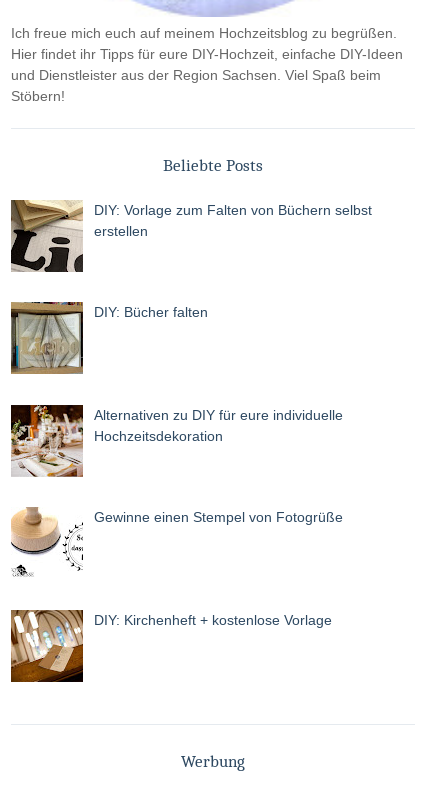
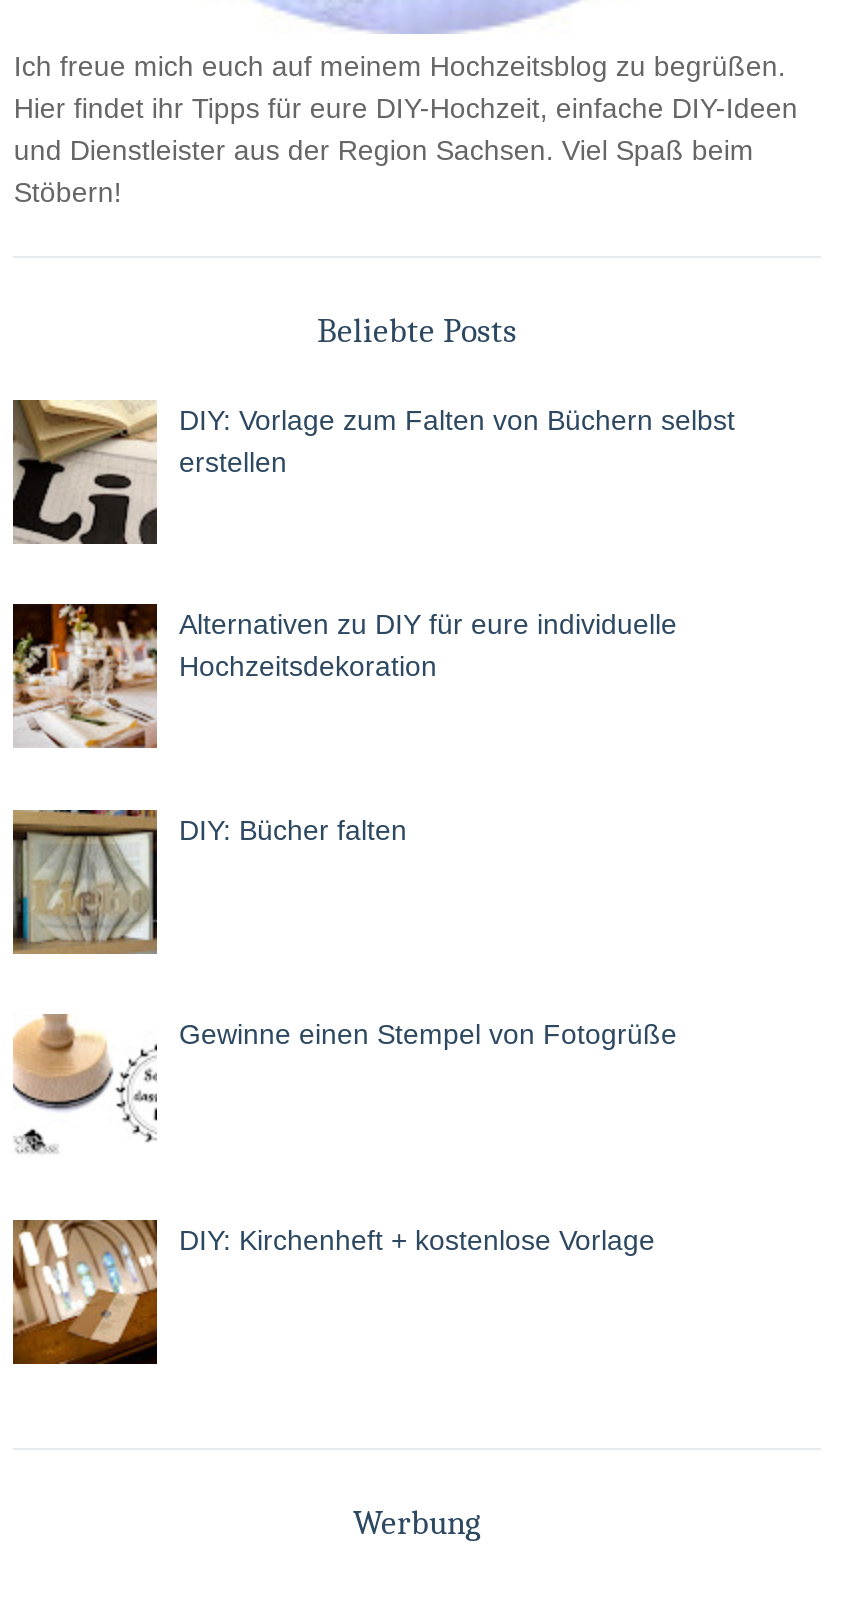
moved [11,301,208,374] -> [11,808,407,954]: [image] | DIY: Bücher falten
moved [9,404,343,479] -> [9,602,677,752]: [image] | Alternativen zu DIY für eure individuelle | Hochzeitsdekoration

